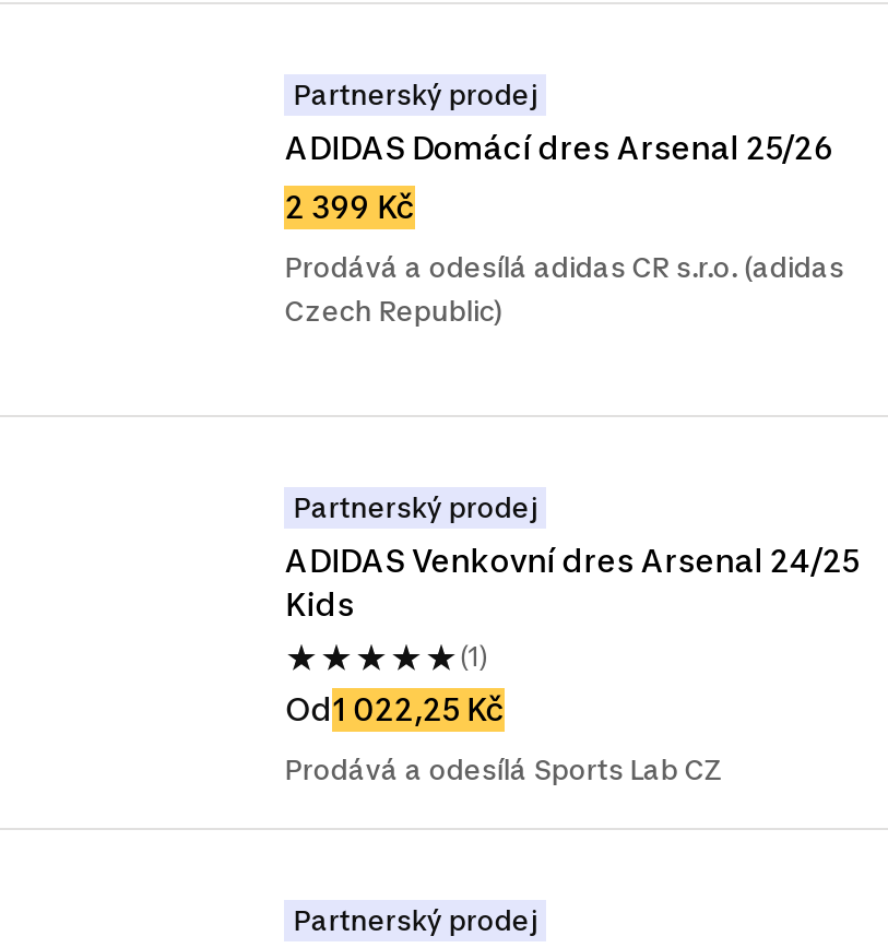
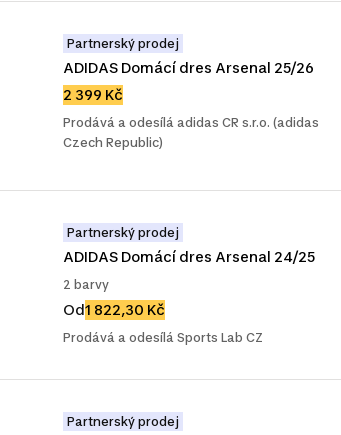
[285,542,859,623] ADIDAS Venkovní dres Arsenal 24/25 | Kids -> [63,248,315,265] ADIDAS Domácí dres Arsenal 24/25
[459,640,488,673] (1) -> [63,277,109,292] 2 barvy
[285,690,505,727] Od1 022,25 Kč -> [63,301,165,318] Od1 822,30 Kč

